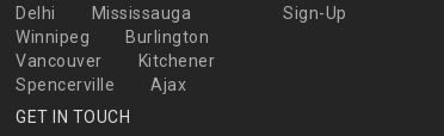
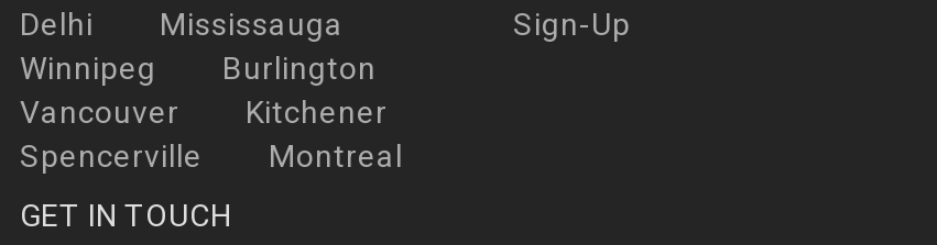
[150,75,186,94] Ajax -> [269,138,403,174] Montreal

